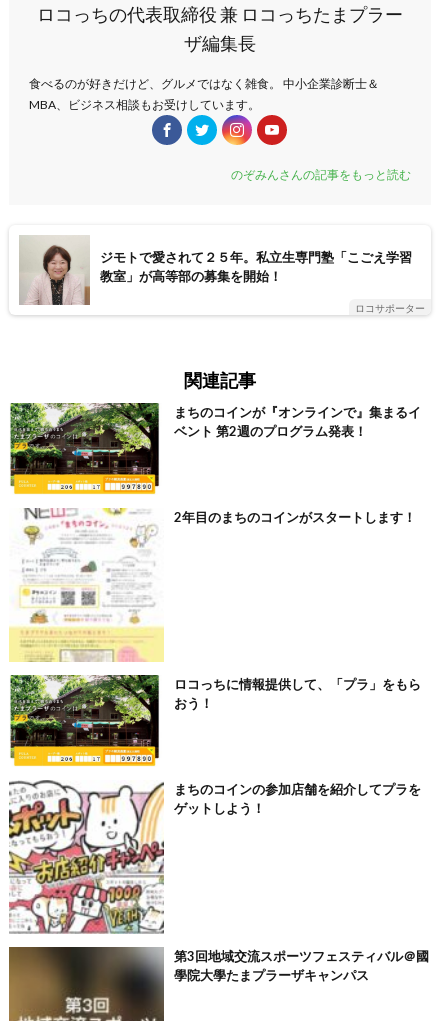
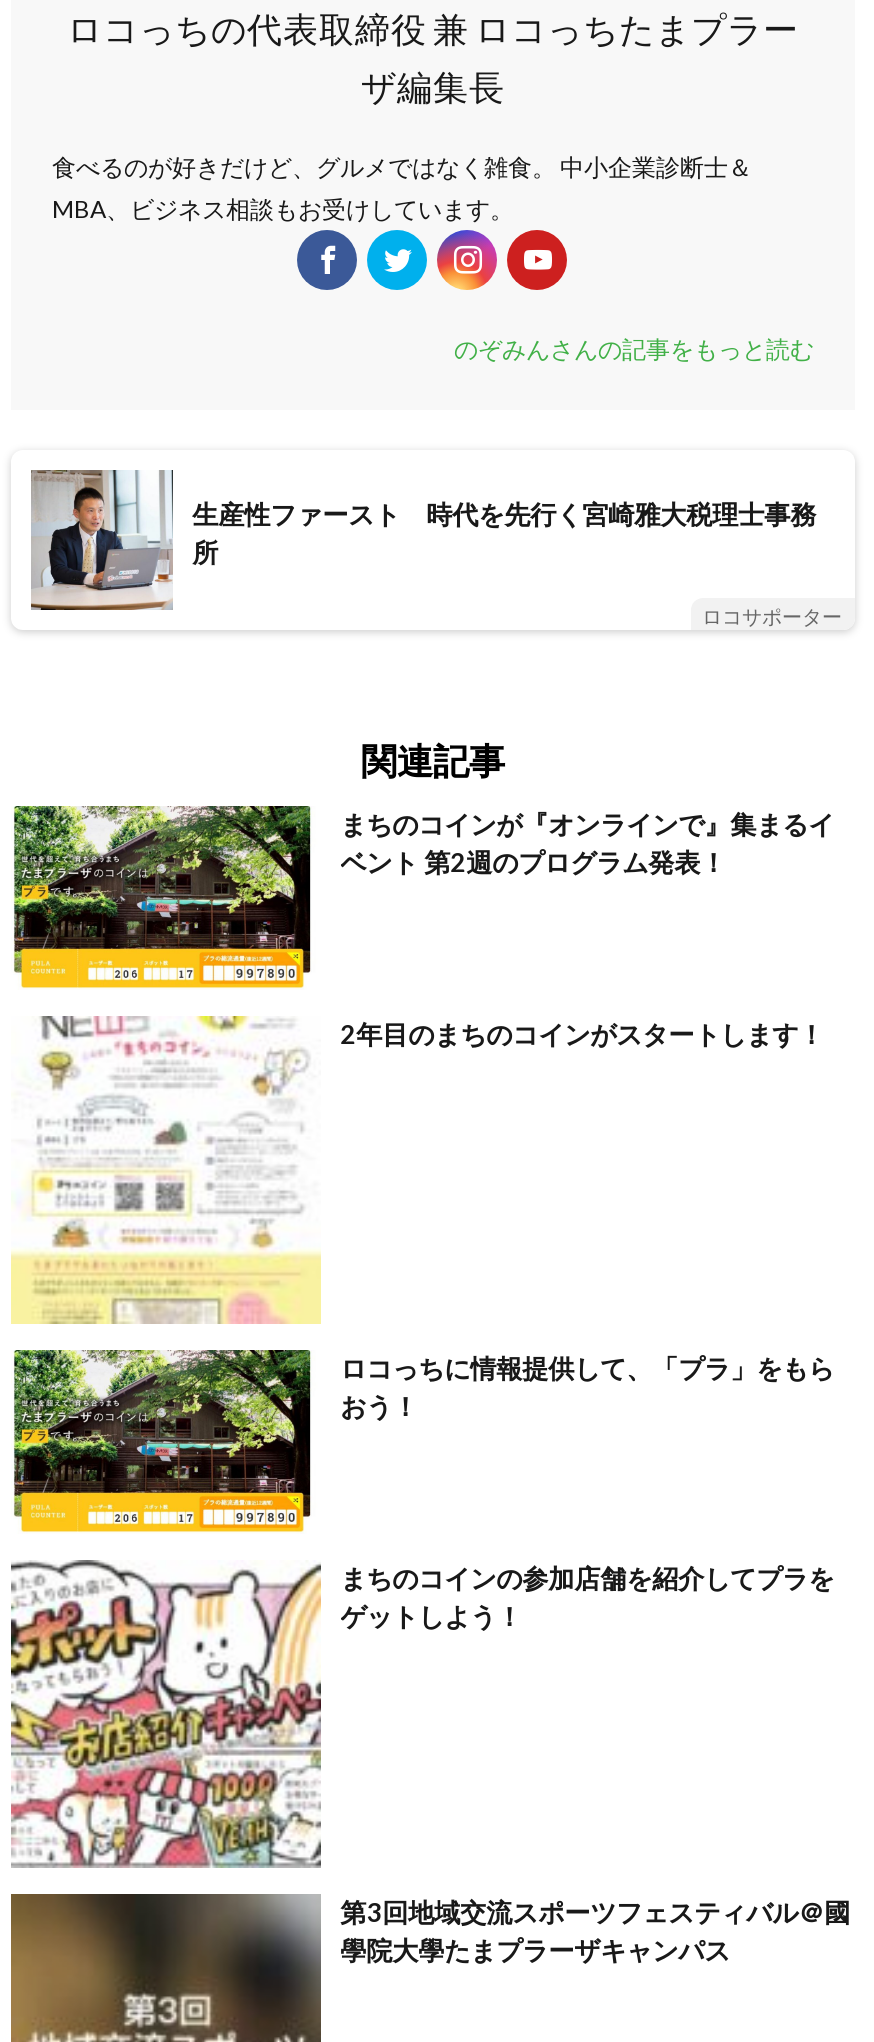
[20,236,412,305] [image] | ジモトで愛されて２５年。私立生専門塾「こごえ学習 | 教室」が高等部の募集を開始！ -> [31,470,816,612] [image] | 生産性ファースト 時代を先行く宮崎雅大税理士事務 | 所

